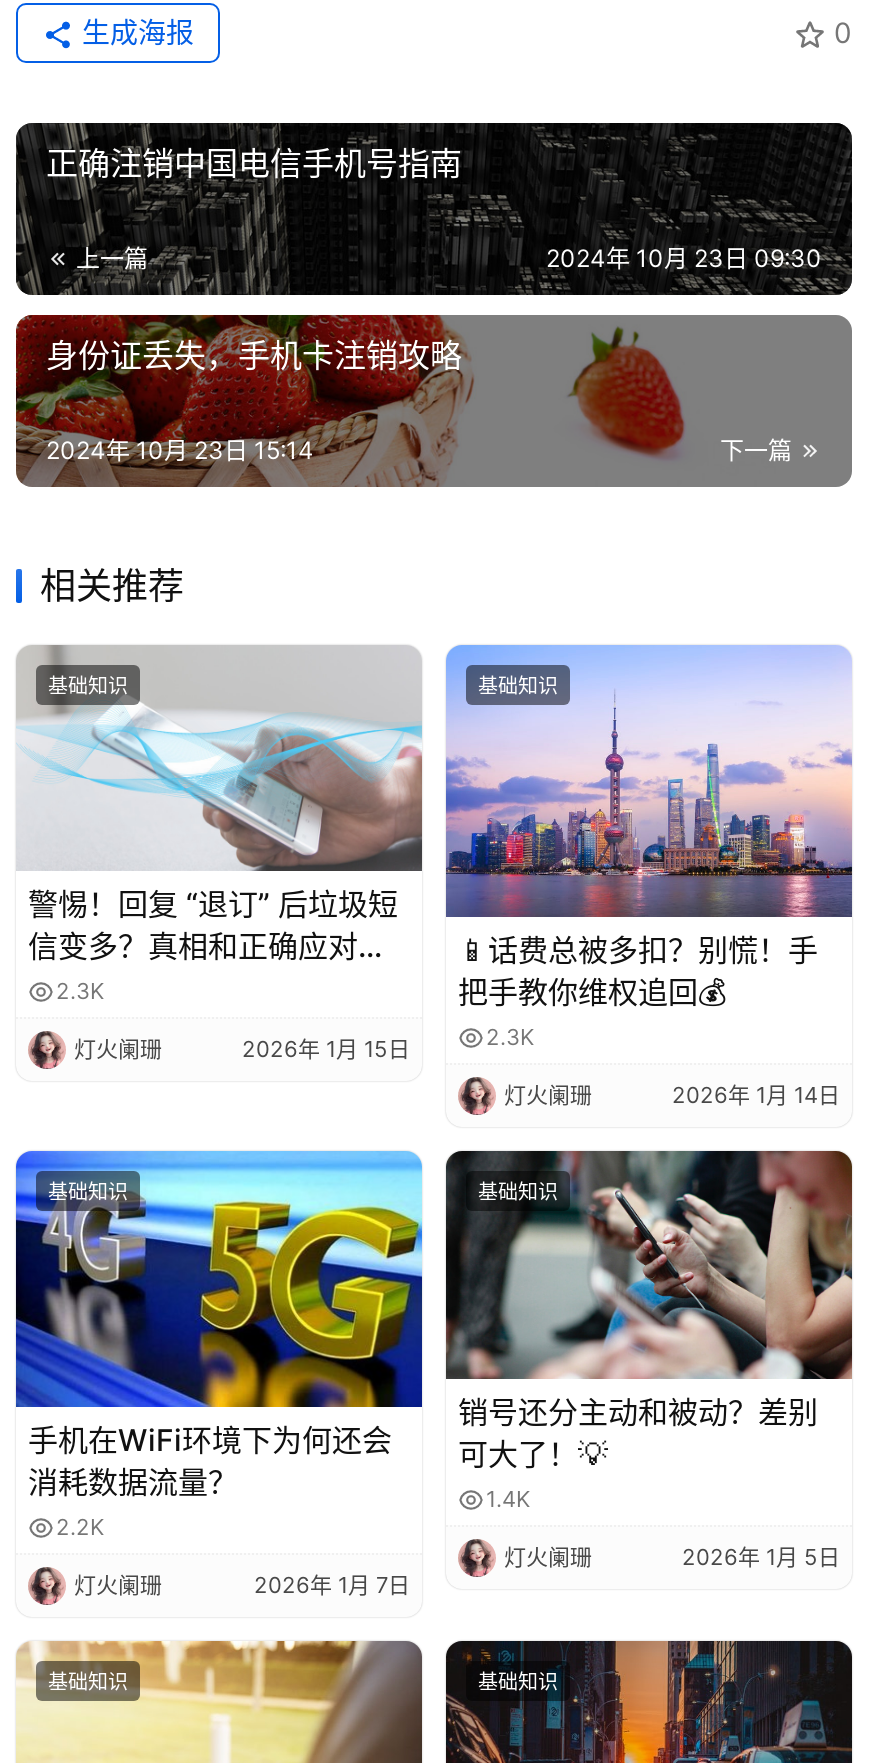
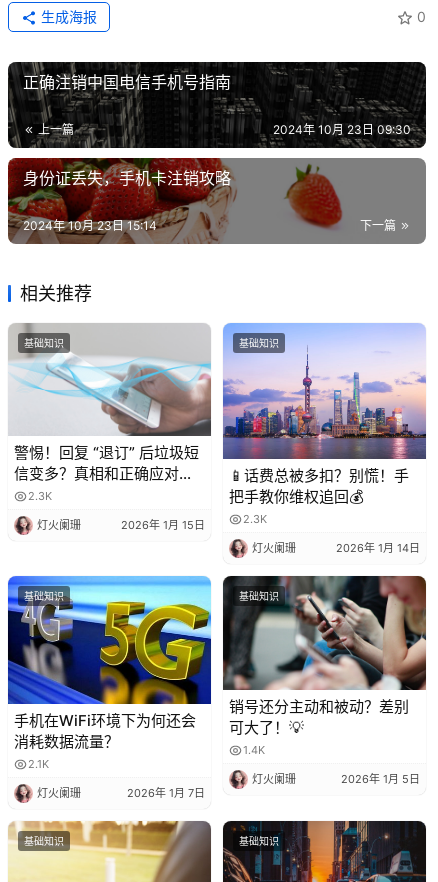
[56,1513,104,1541] 2.2K -> [28,757,49,771] 2.1K

